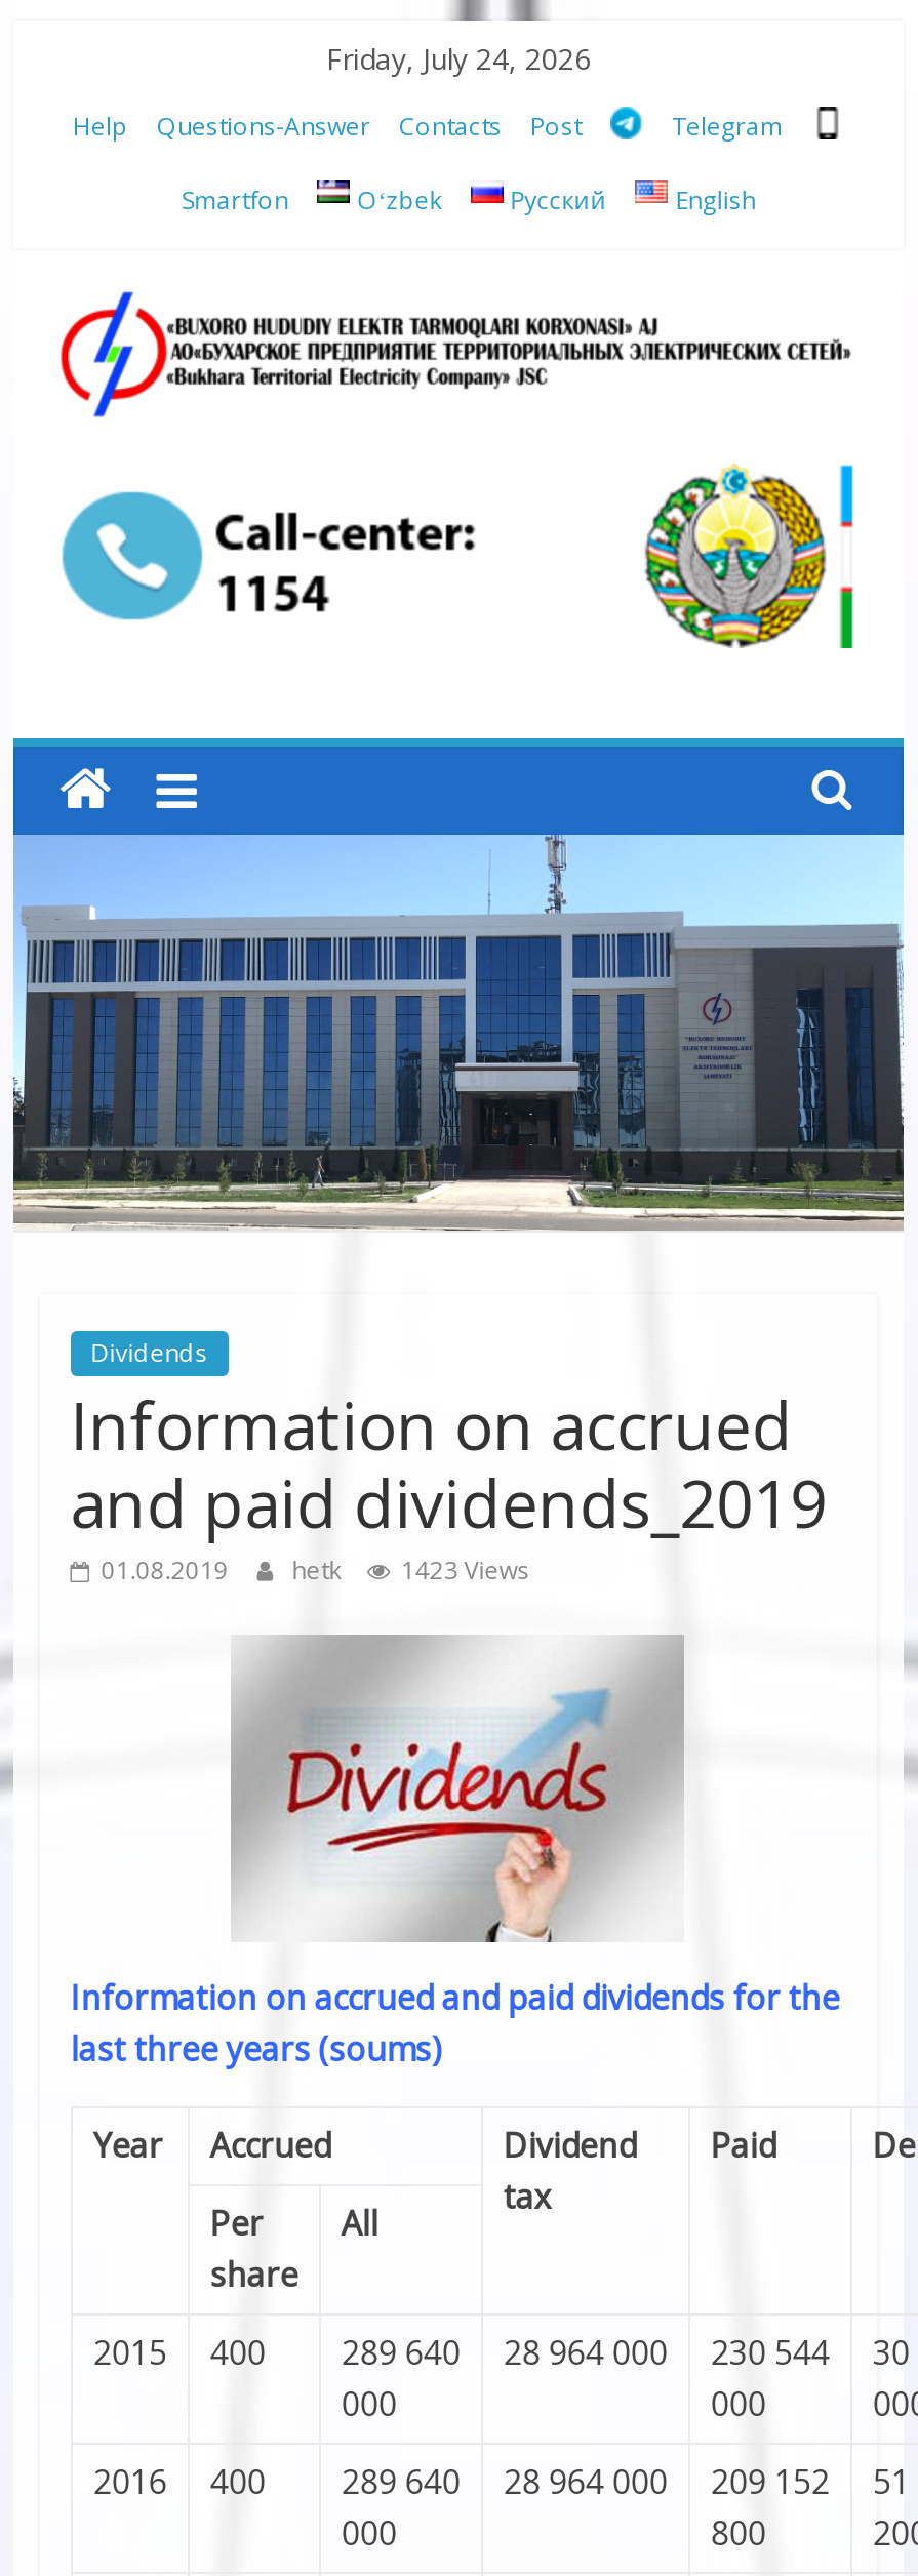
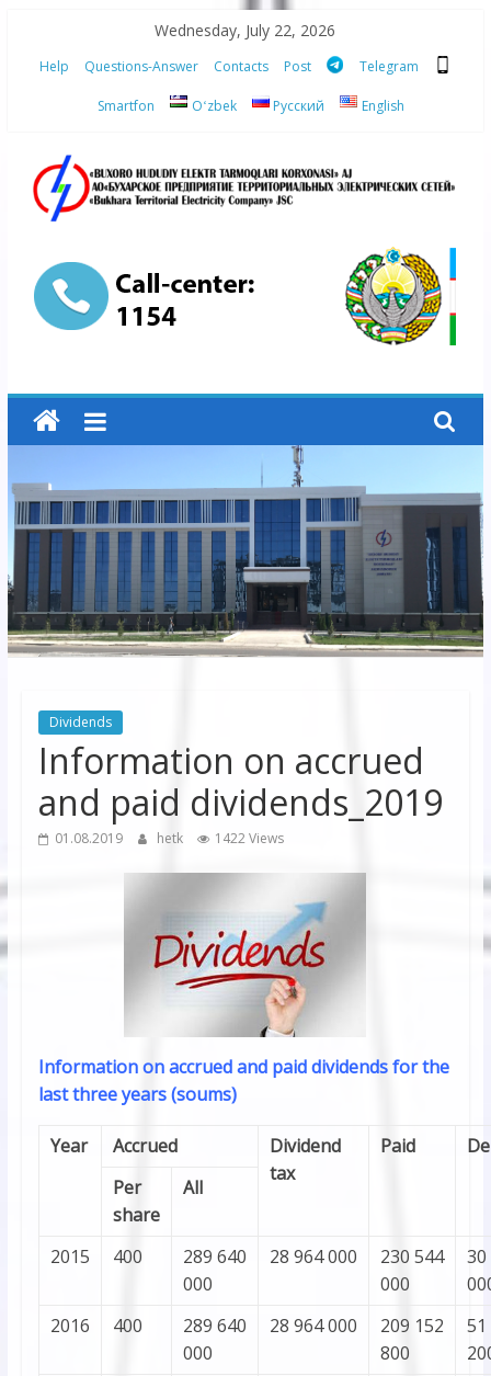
[326,39,591,78] Friday, July 24, 2026 -> [155,20,336,41] Wednesday, July 22, 2026
[101,1552,530,1586] 01.08.2019 hetk 1423 Views -> [55,828,284,847] 01.08.2019 hetk 1422 Views

